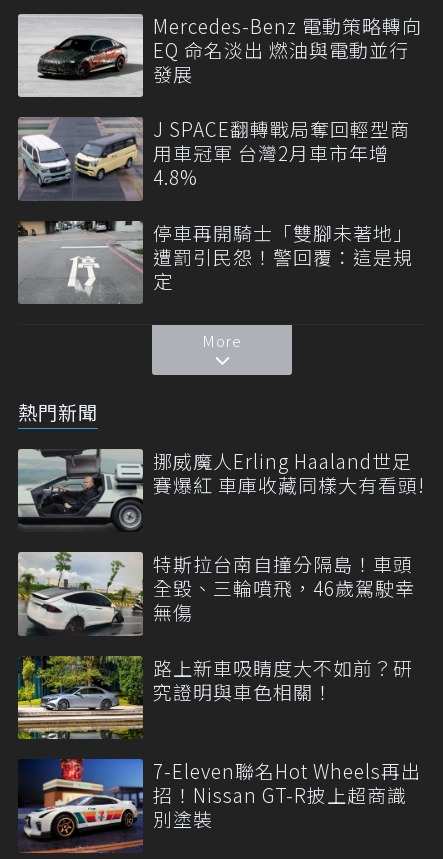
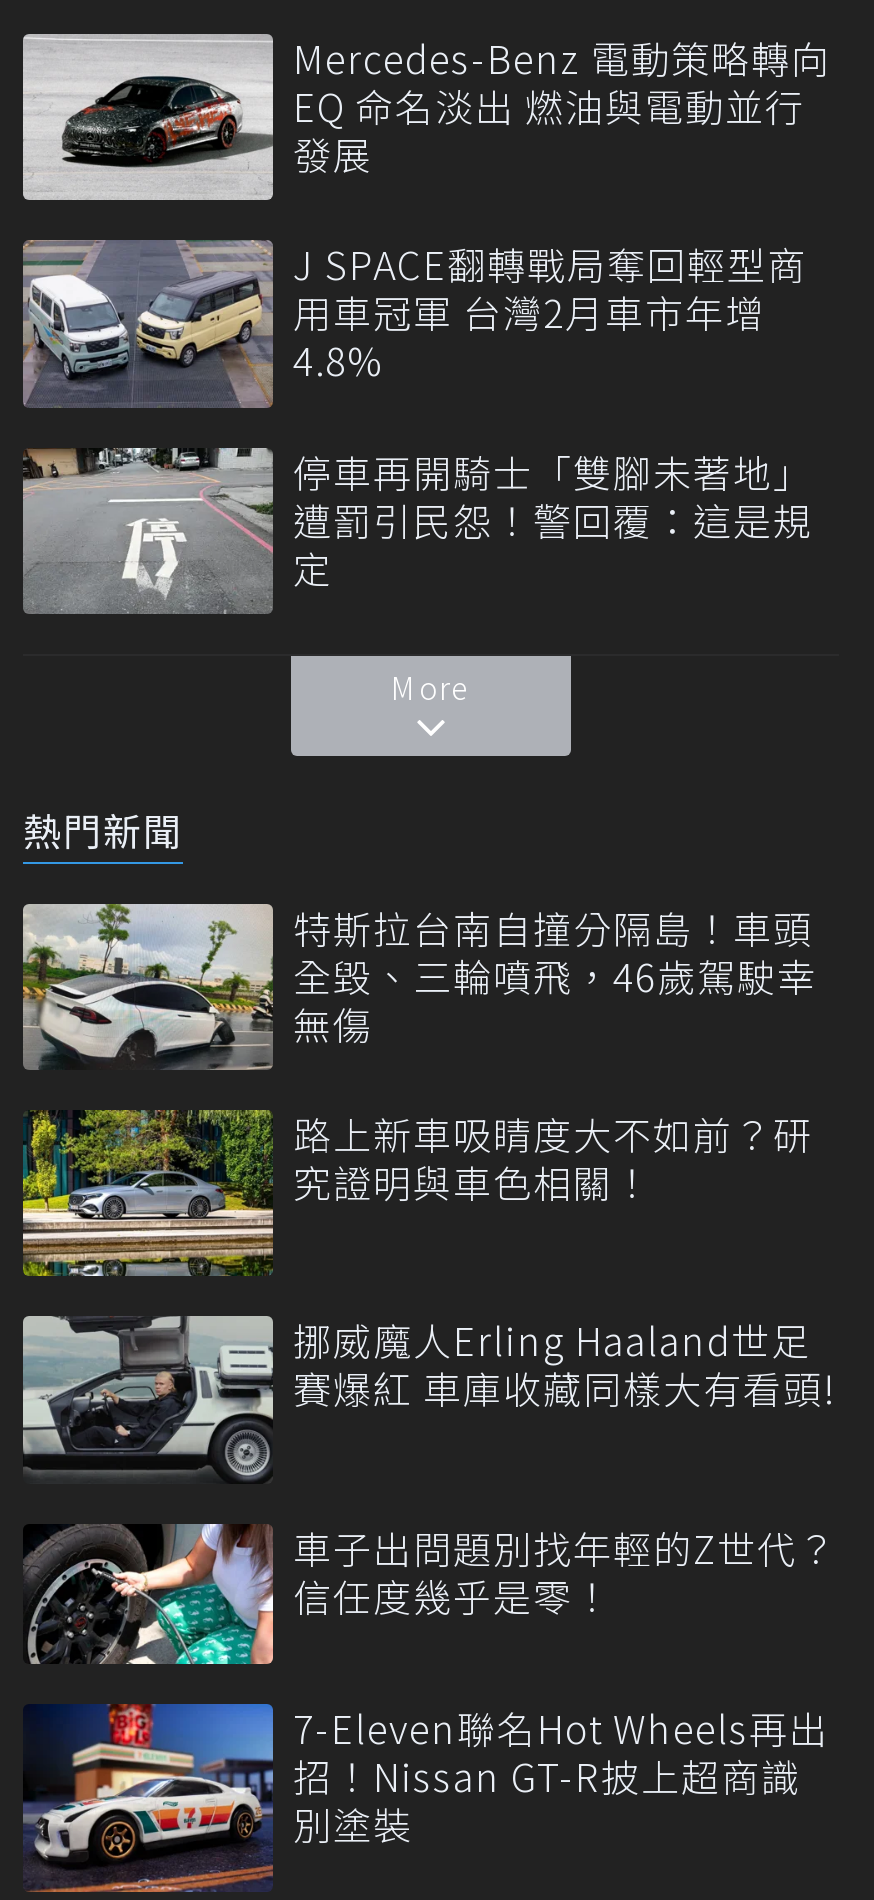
moved [17,447,425,530] -> [21,1313,837,1480]: [image] | 挪威魔人Erling Haaland世足 | 賽爆紅 車庫收藏同樣大有看頭!
moved [16,550,415,705] -> [19,900,817,1209]: [image] | 特斯拉台南自撞分隔島！車頭 | 全毀、三輪噴飛，46歲駕駛幸 | 無傷 | 路上新車吸睛度大不如前？研 | 究證明與車色相關！
none -> [25,1520,837,1666] [image] | 車子出問題別找年輕的Z世代？ | 信任度幾乎是零！

